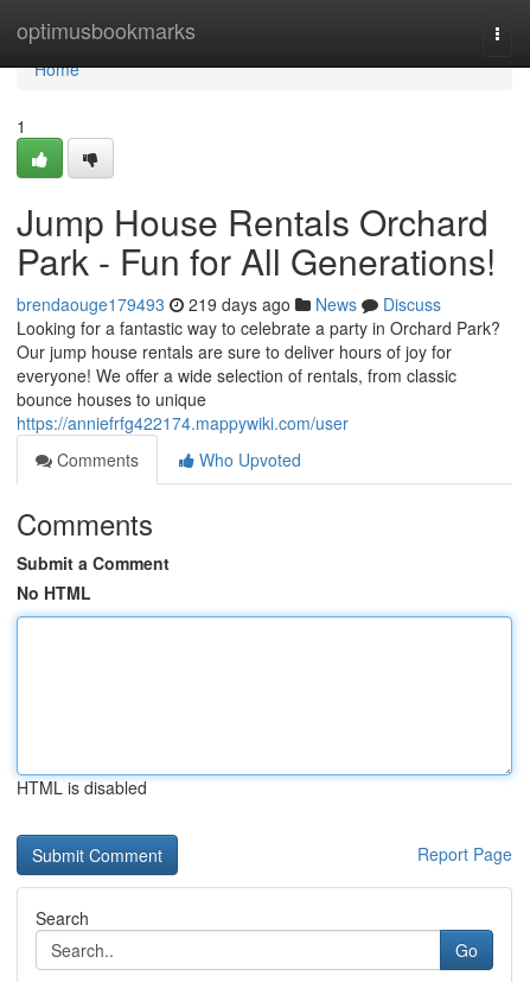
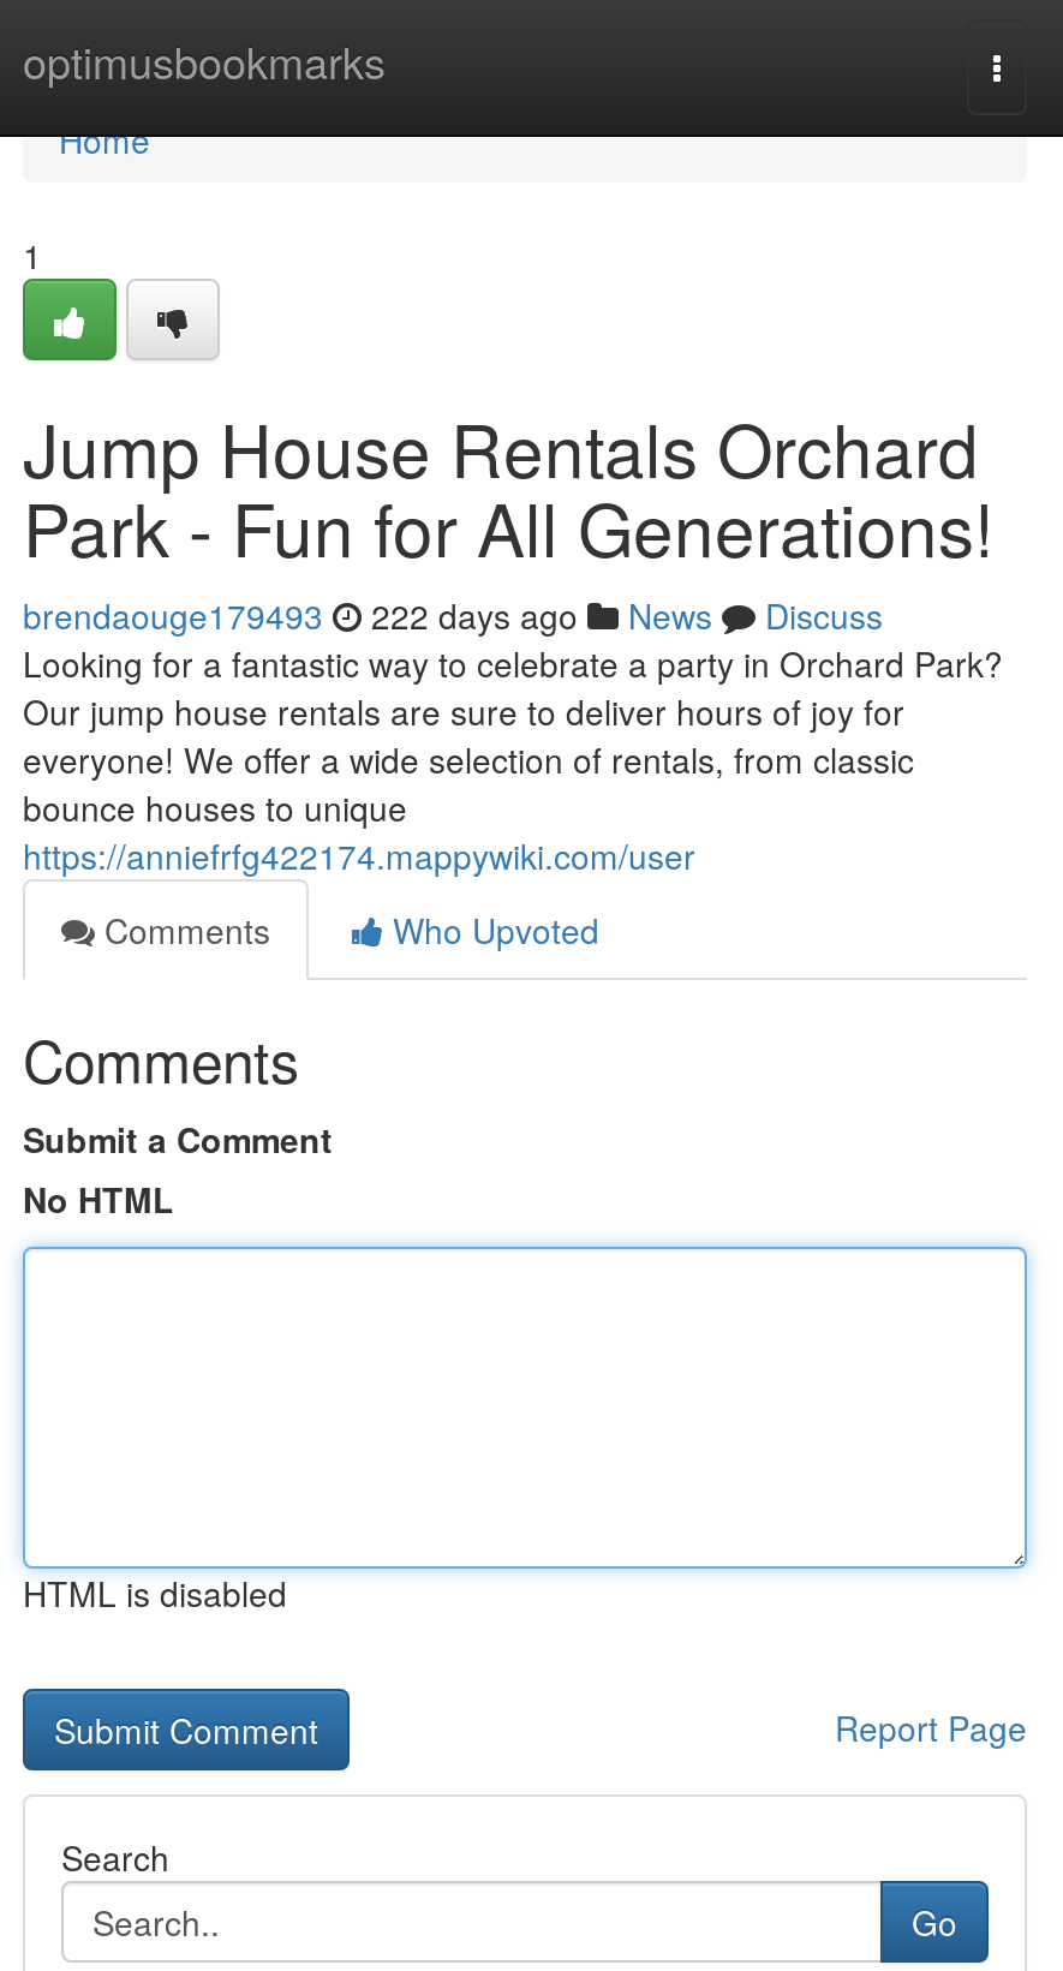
[17,292,441,316] brendaouge179493 219 days ago News Discuss -> [23,591,883,639] brendaouge179493 222 days ago News Discuss

